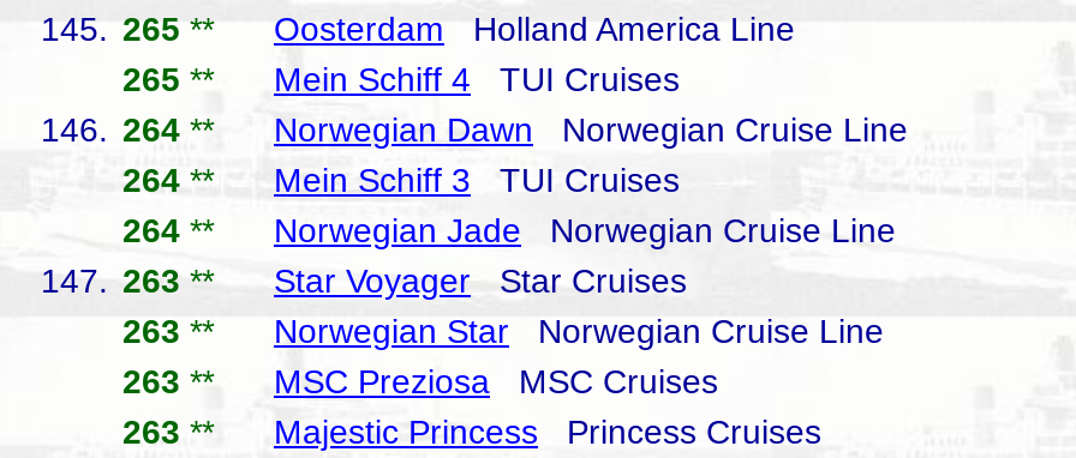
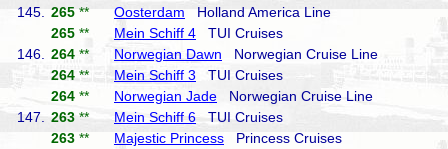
[122,261,884,400] Star Voyager Star Cruises | 263 ** | Norwegian Star Norwegian Cruise Line | 263 ** | MSC Preziosa MSC Cruises -> [114,109,283,125] Mein Schiff 6 TUI Cruises

